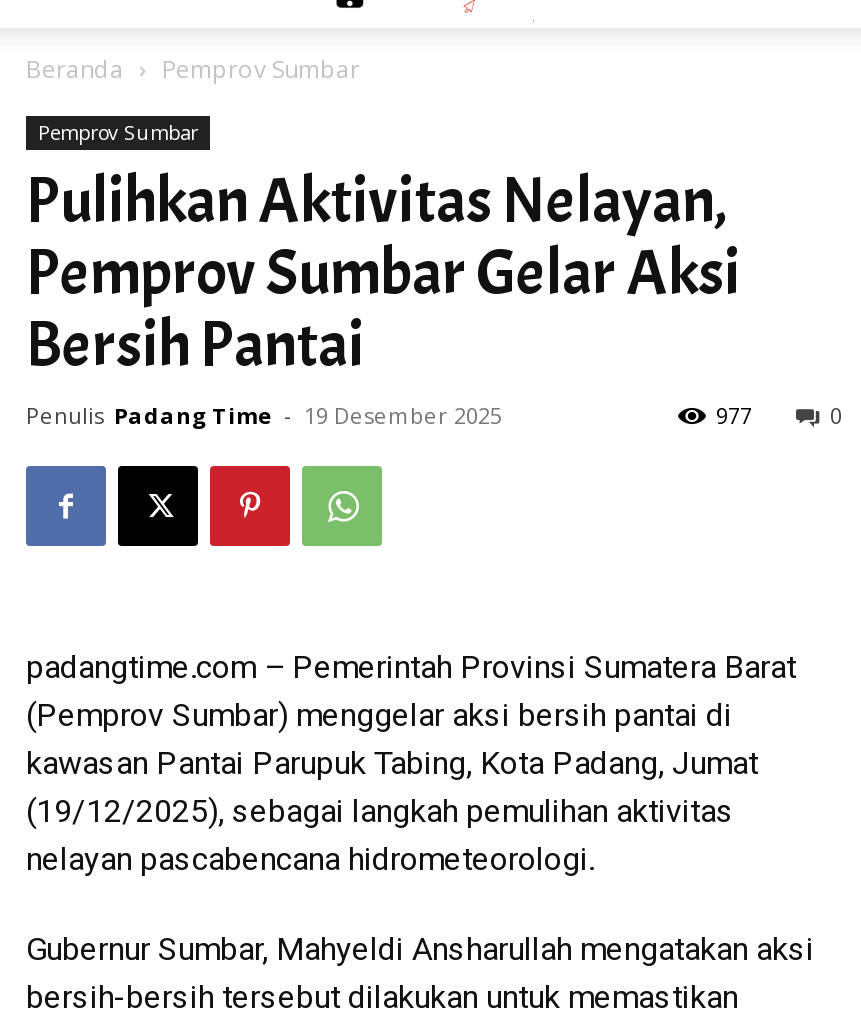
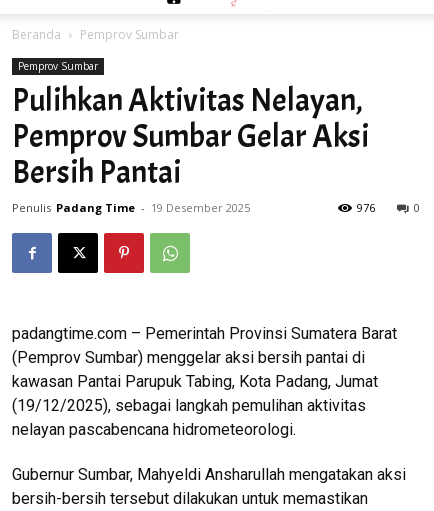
[716,400,752,430] 977 -> [357,200,375,215] 976

